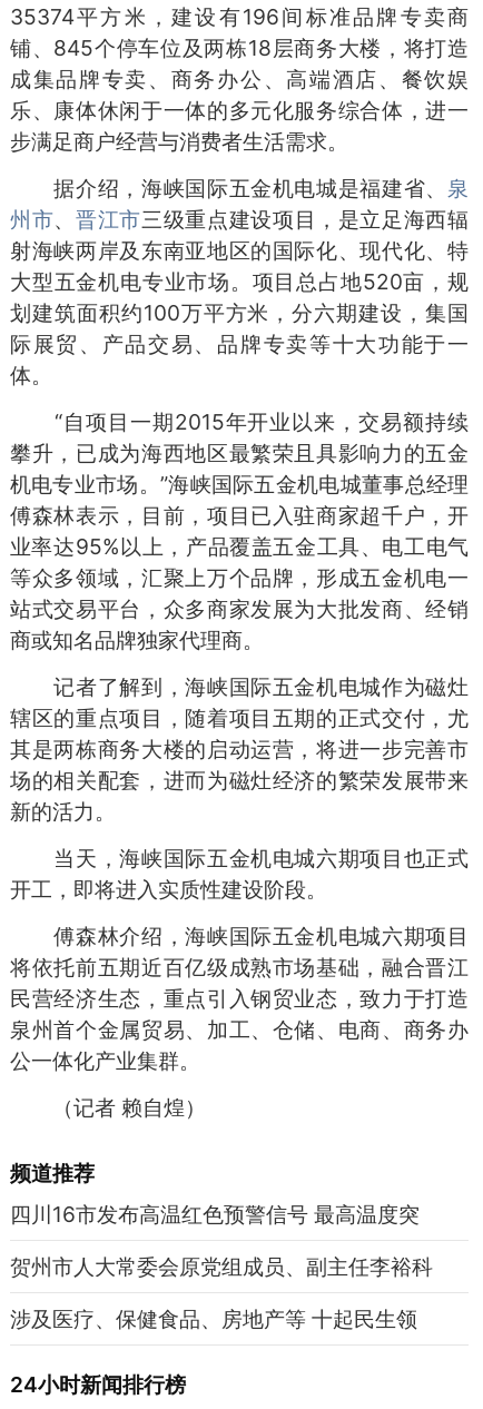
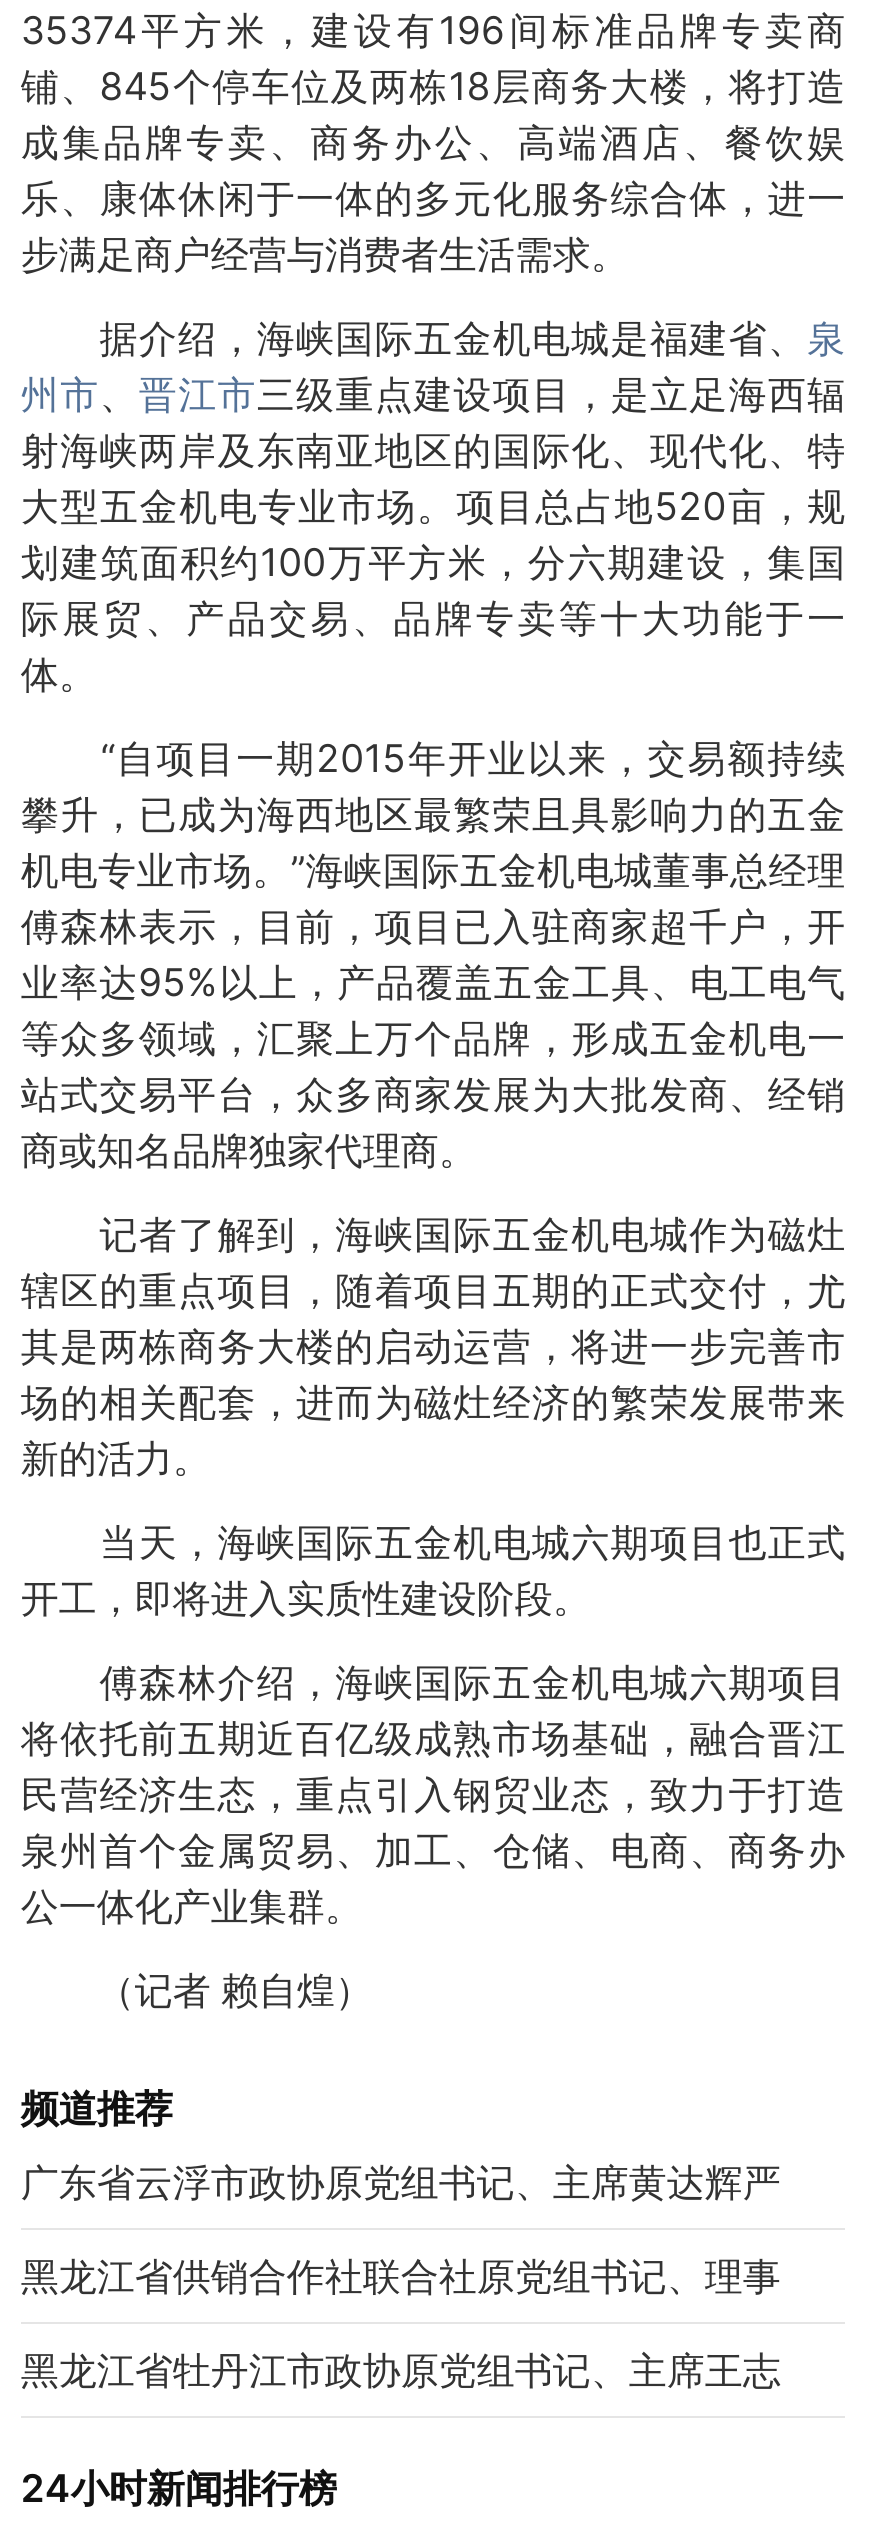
[10,1201,419,1227] 四川16市发布高温红色预警信号 最高温度突 -> [21,2158,781,2206] 广东省云浮市政协原党组书记、主席黄达辉严
[10,1253,433,1280] 贺州市人大常委会原党组成员、副主任李裕科 -> [21,2252,781,2300] 黑龙江省供销合作社联合社原党组书记、理事
[10,1305,417,1332] 涉及医疗、保健食品、房地产等 十起民生领 -> [21,2345,781,2393] 黑龙江省牡丹江市政协原党组书记、主席王志

